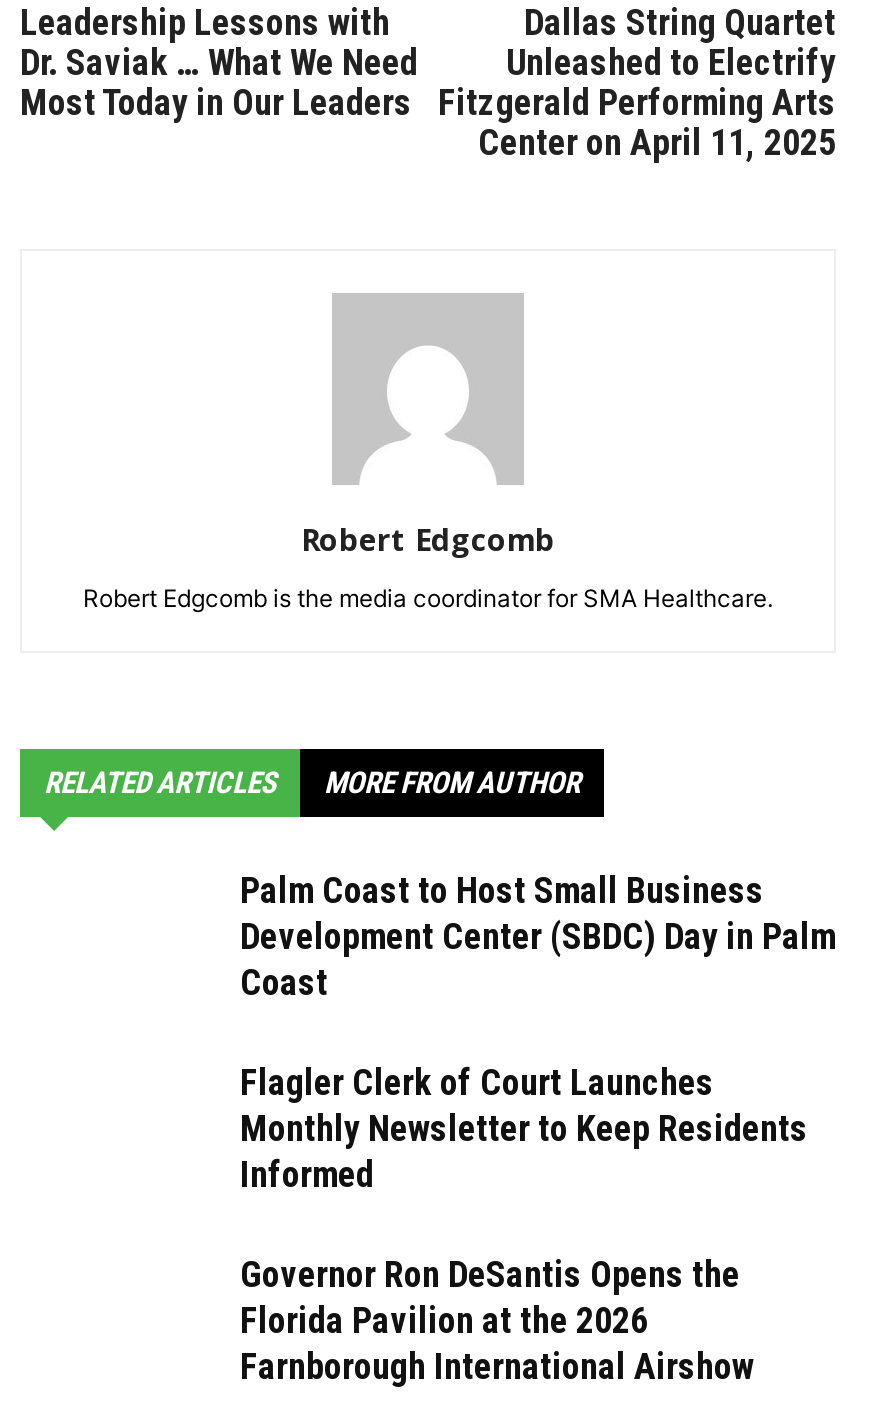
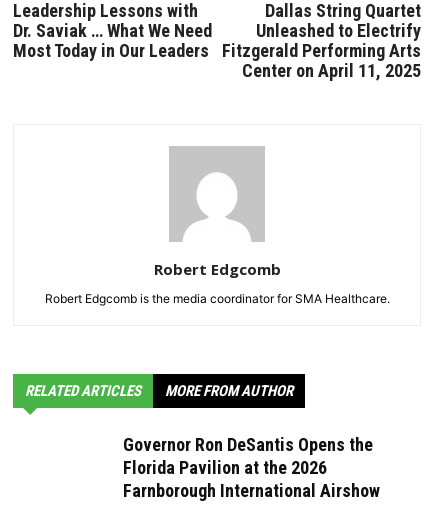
[240,869,836,1195] Palm Coast to Host Small Business | Development Center (SBDC) Day in Palm | Coast | Flagler Clerk of Court Launches | Monthly Newsletter to Keep Residents | Informed -> none

